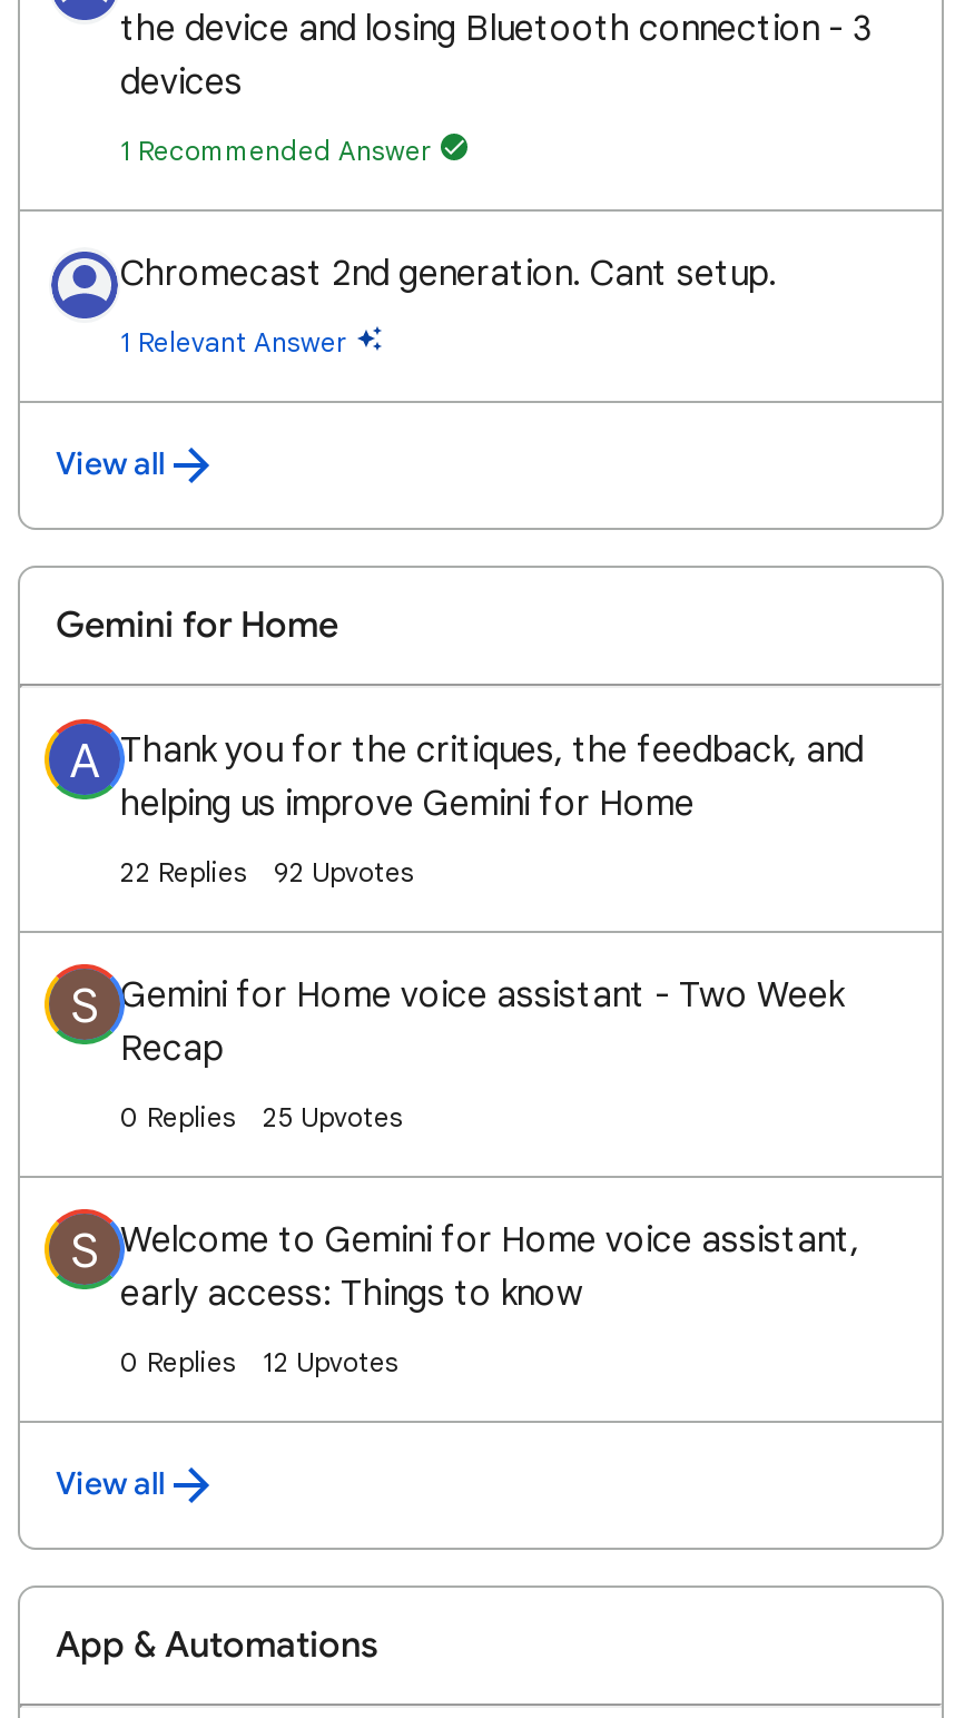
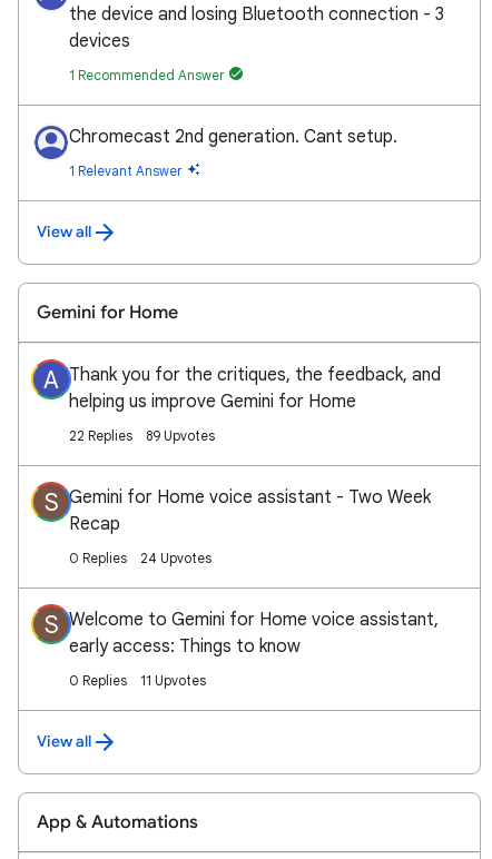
[120,855,414,889] 22 Replies 92 Upvotes -> [69,427,215,444] 22 Replies 89 Upvotes
[263,1100,403,1133] 25 Upvotes -> [140,550,211,566] 24 Upvotes
[263,1345,398,1378] 12 Upvotes -> [140,672,206,689] 11 Upvotes

